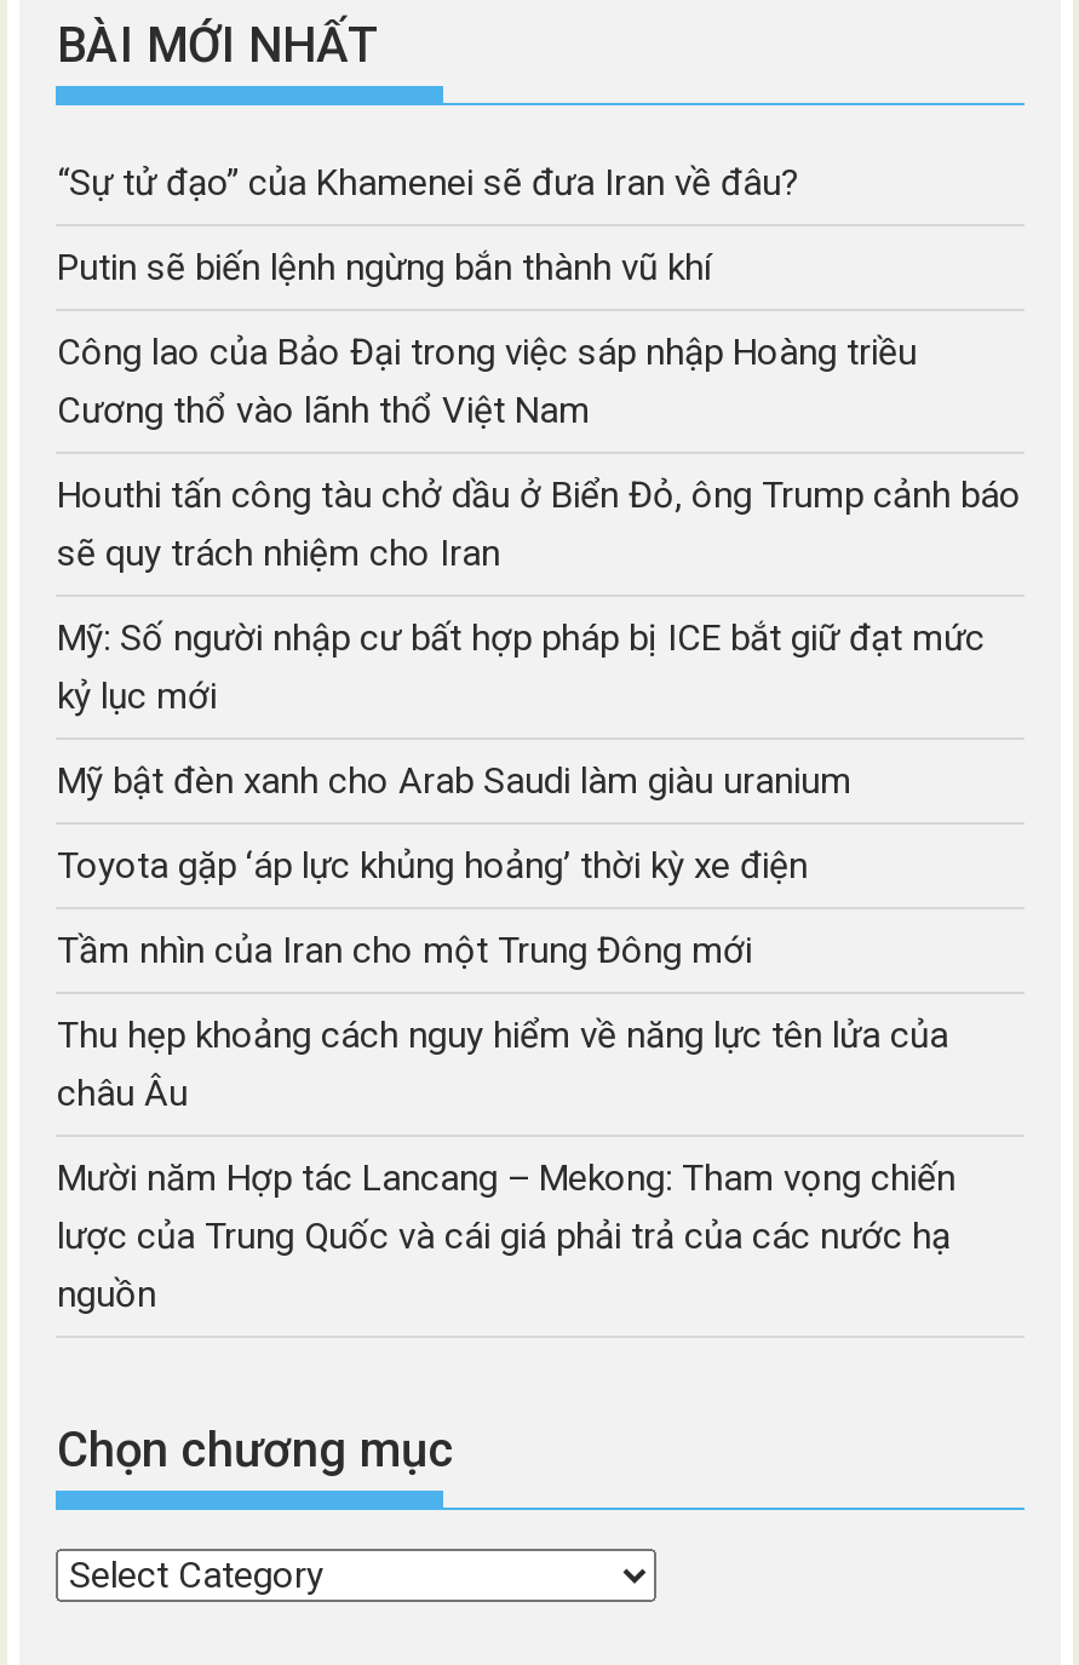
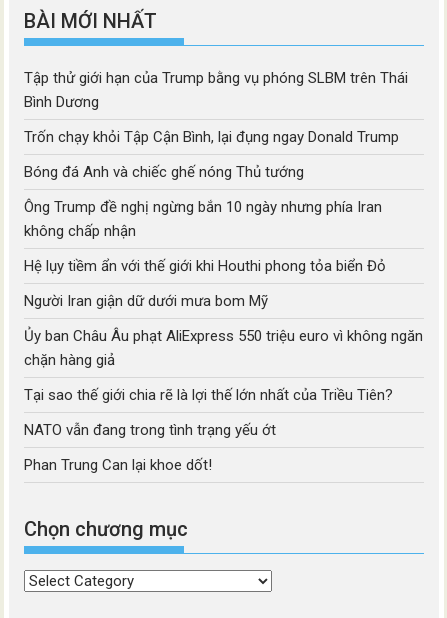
[57,161,800,204] “Sự tử đạo” của Khamenei sẽ đưa Iran về đâu? -> [24,69,408,111] Tập thử giới hạn của Trump bằng vụ phóng SLBM trên Thái | Bình Dương
[57,246,711,289] Putin sẽ biến lệnh ngừng bắn thành vũ khí -> [24,128,399,146] Trốn chạy khỏi Tập Cận Bình, lại đụng ngay Donald Trump
[57,330,917,432] Công lao của Bảo Đại trong việc sáp nhập Hoàng triều | Cương thổ vào lãnh thổ Việt Nam -> [24,163,304,181] Bóng đá Anh và chiếc ghế nóng Thủ tướng
[57,473,1021,575] Houthi tấn công tàu chở dầu ở Biển Đỏ, ông Trump cảnh báo | sẽ quy trách nhiệm cho Iran -> [24,198,382,240] Ông Trump đề nghị ngừng bắn 10 ngày nhưng phía Iran | không chấp nhận
[57,616,985,718] Mỹ: Số người nhập cư bất hợp pháp bị ICE bắt giữ đạt mức | kỷ lục mới -> [24,257,386,275] Hệ lụy tiềm ẩn với thế giới khi Houthi phong tỏa biển Đỏ
[57,759,851,803] Mỹ bật đèn xanh cho Arab Saudi làm giàu uranium -> [24,292,268,310] Người Iran giận dữ dưới mưa bom Mỹ
[57,844,808,887] Toyota gặp ‘áp lực khủng hoảng’ thời kỳ xe điện -> [24,327,423,369] Ủy ban Châu Âu phạt AliExpress 550 triệu euro vì không ngăn | chặn hàng giả
[57,929,752,972] Tầm nhìn của Iran cho một Trung Đông mới -> [24,386,393,404] Tại sao thế giới chia rẽ là lợi thế lớn nhất của Triều Tiên?
[57,1013,948,1115] Thu hẹp khoảng cách nguy hiểm về năng lực tên lửa của | châu Âu -> [24,421,276,439] NATO vẫn đang trong tình trạng yếu ớt
[57,1156,955,1316] Mười năm Hợp tác Lancang – Mekong: Tham vọng chiến | lược của Trung Quốc và cái giá phải trả của các nước hạ | nguồn -> [24,456,212,474] Phan Trung Can lại khoe dốt!

